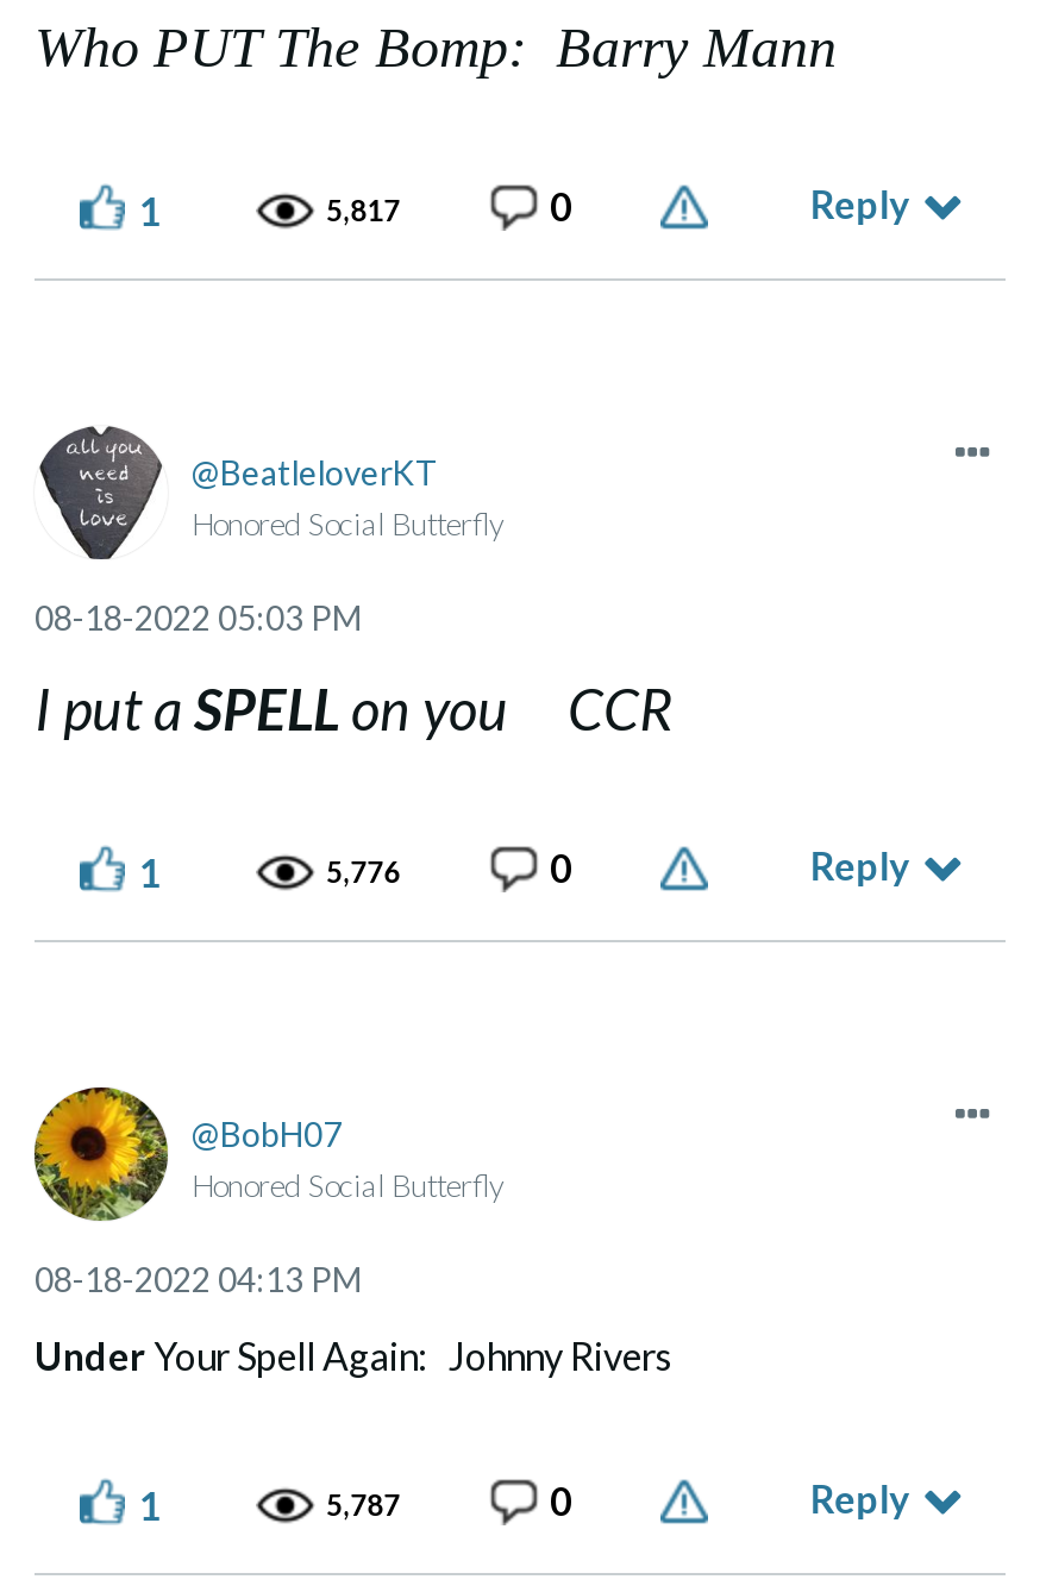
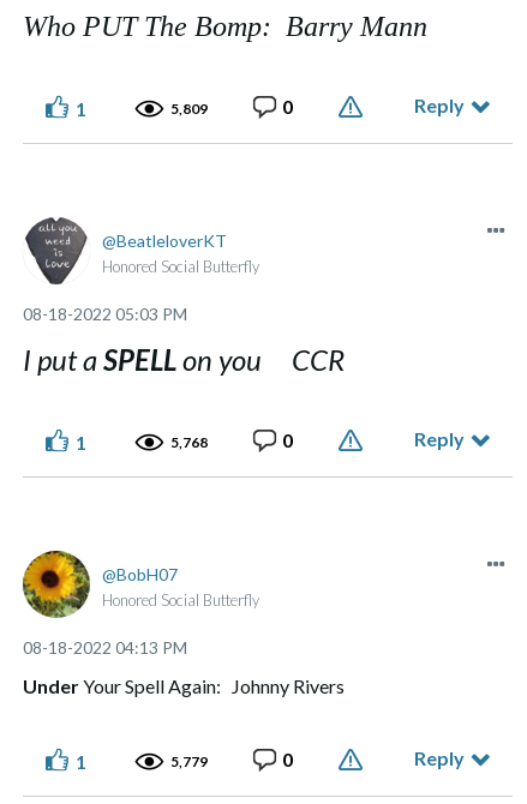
[327,192,400,228] 5,817 -> [170,99,207,117] 5,809
[327,854,400,889] 5,776 -> [170,433,207,451] 5,768
[327,1487,400,1522] 5,787 -> [170,752,207,770] 5,779

